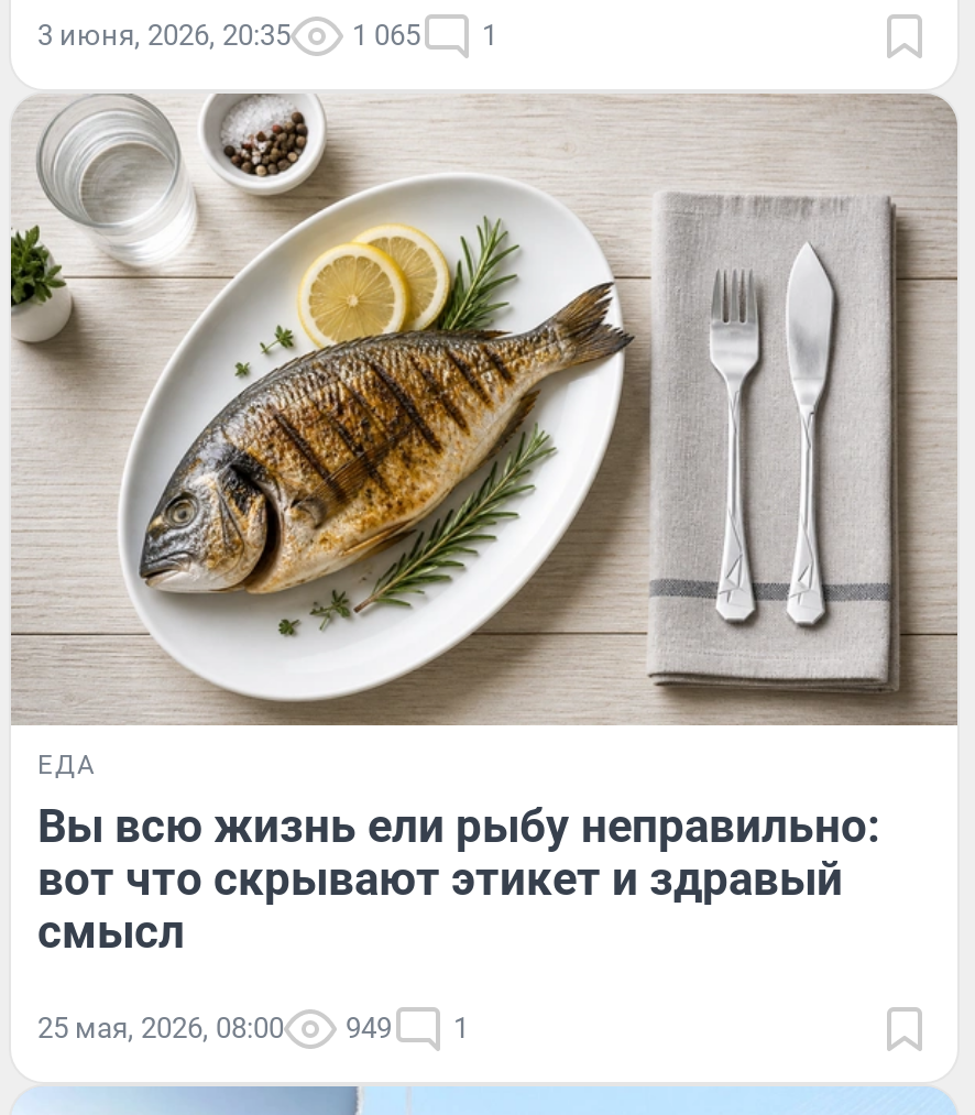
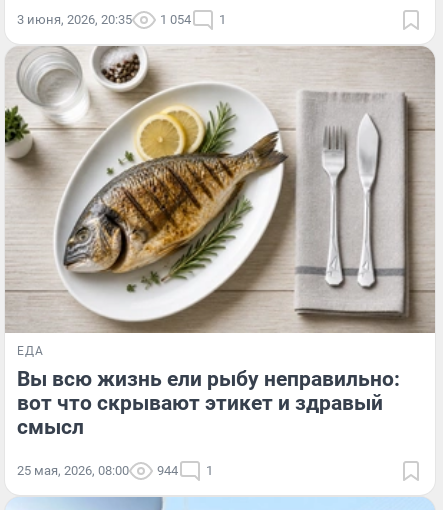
[37,18,497,52] 3 июня, 2026, 20:35 1 065 1 -> [17,12,226,27] 3 июня, 2026, 20:35 1 054 1
[37,1011,469,1044] 25 мая, 2026, 08:00 949 1 -> [17,463,213,478] 25 мая, 2026, 08:00 944 1

